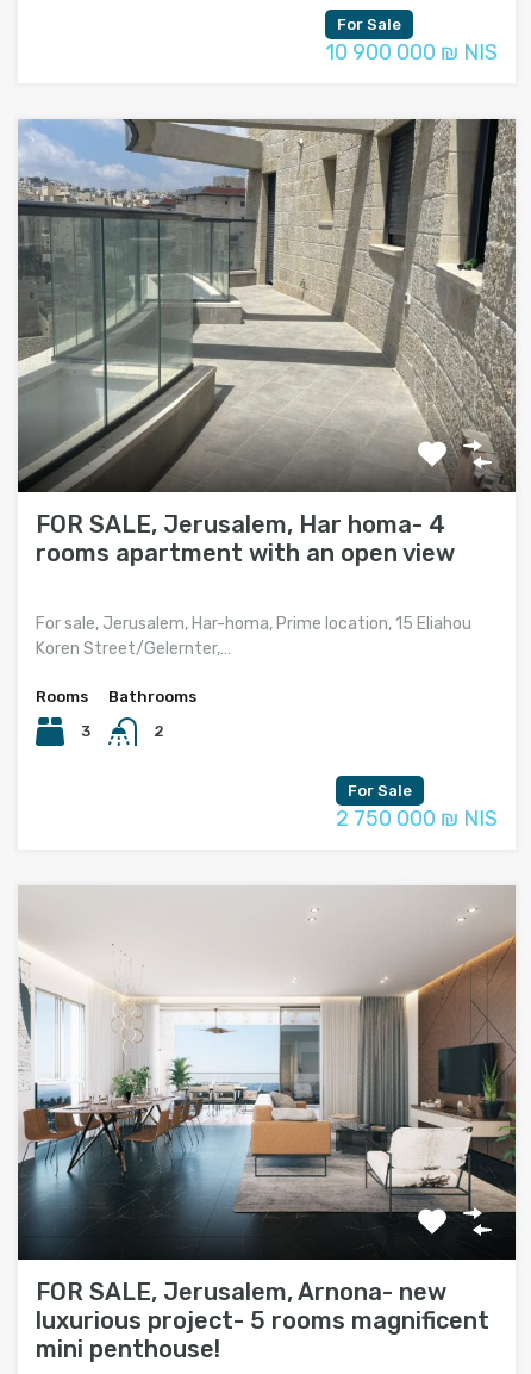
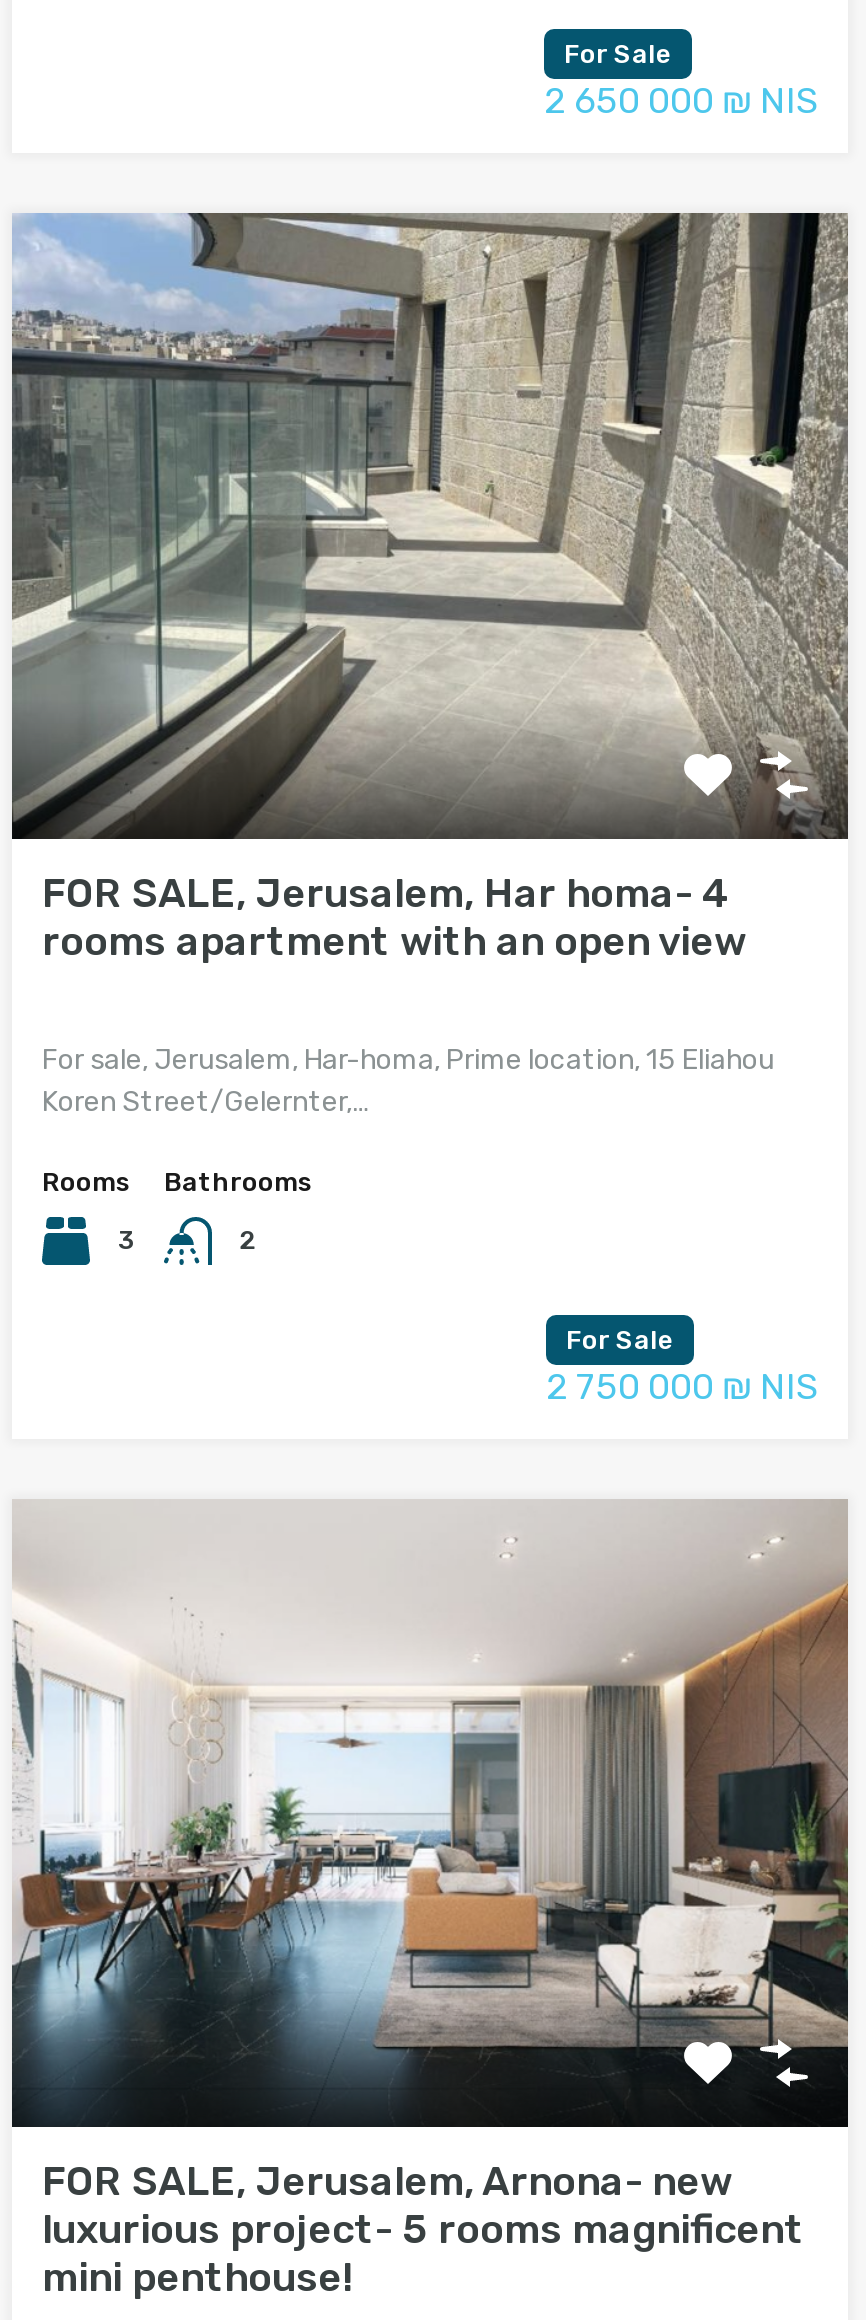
[325,39,498,65] 10 900 000 ₪ NIS -> [544,78,818,122] 2 650 000 ₪ NIS

